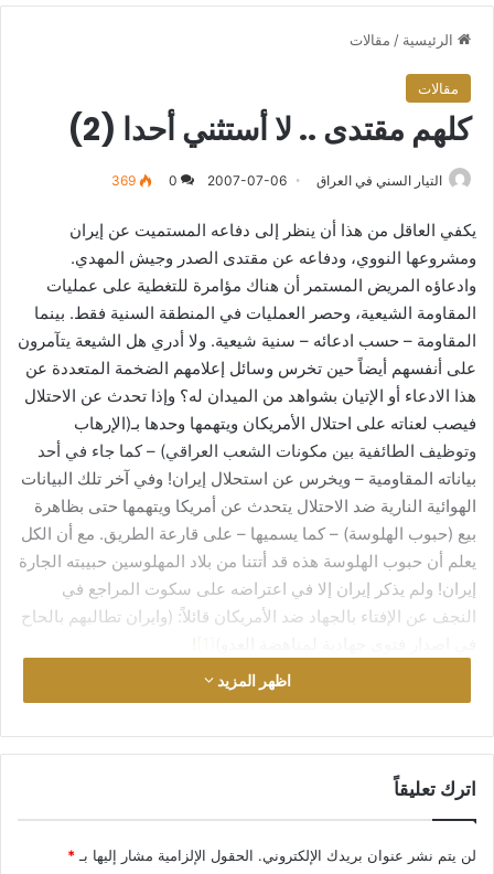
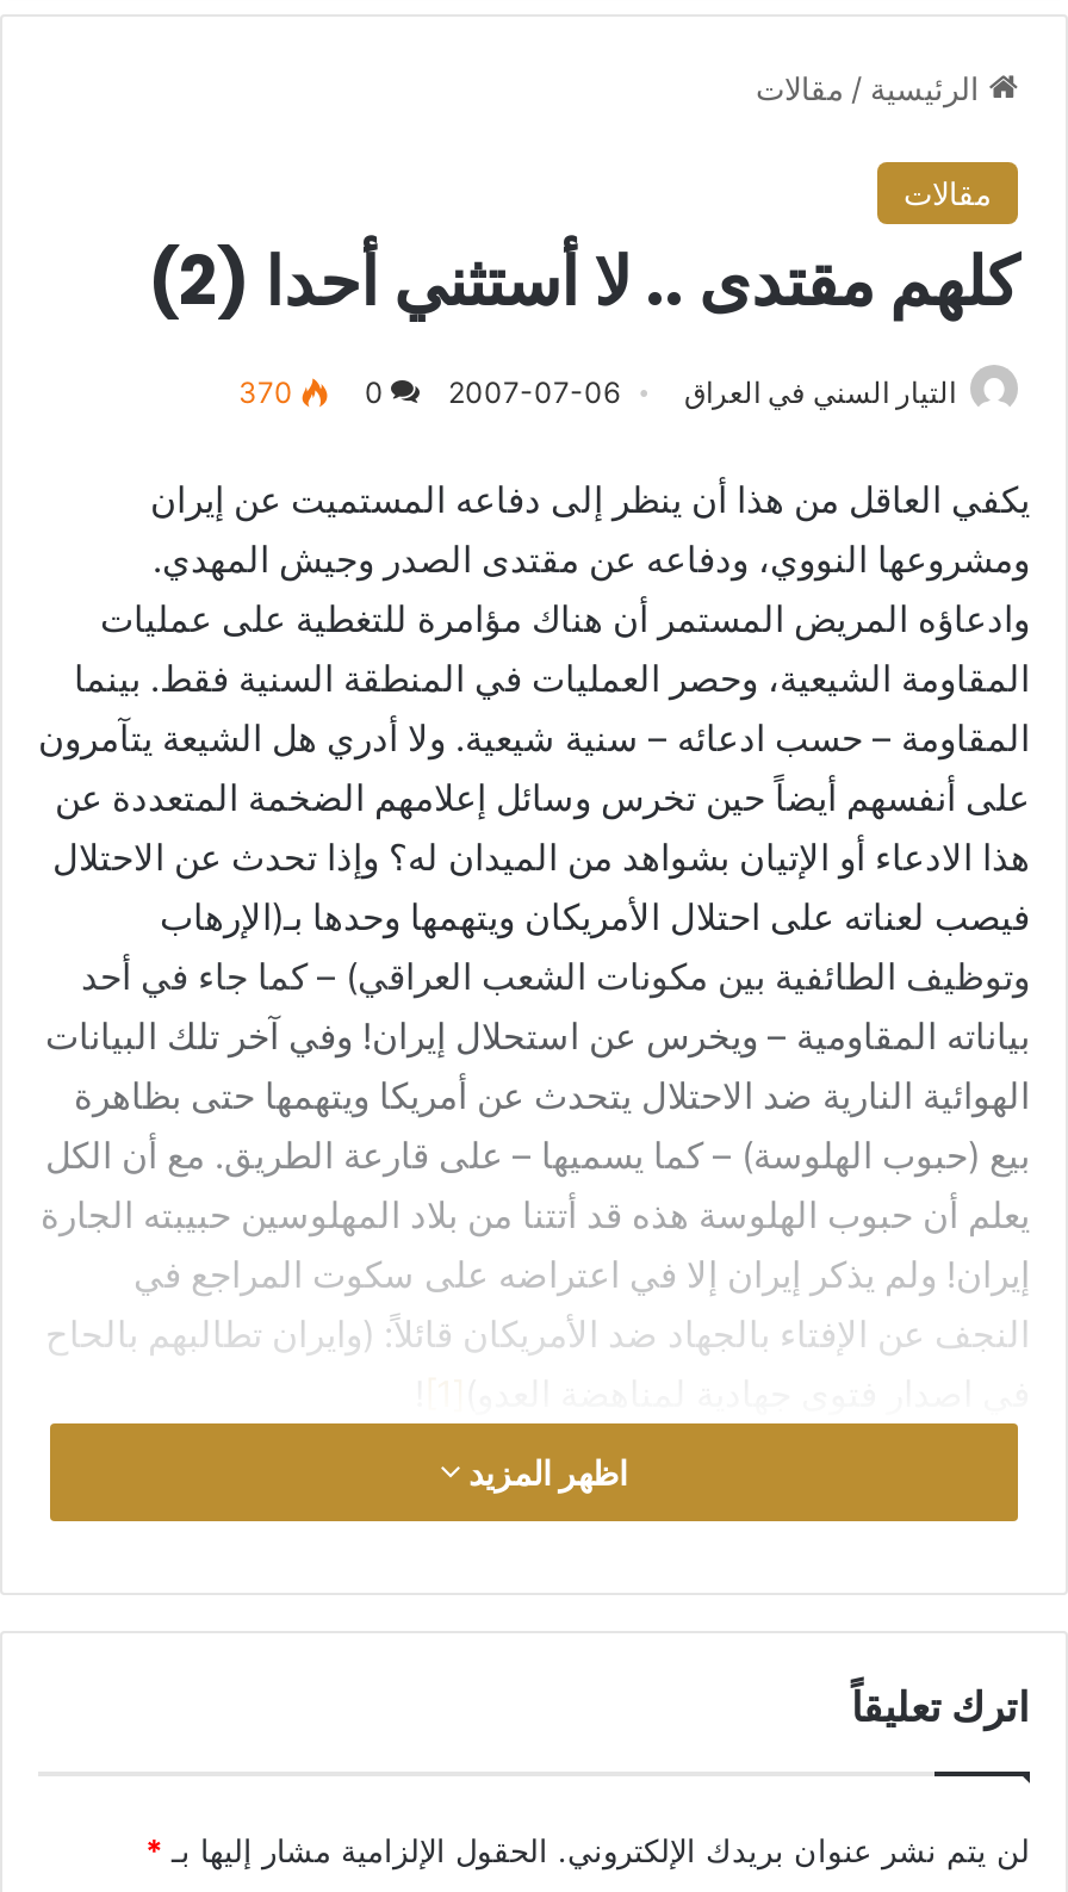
[111,172,442,189] التيار السني في العراق 2007-07-06 0 369 -> [238,374,956,410] التيار السني في العراق 2007-07-06 0 370

